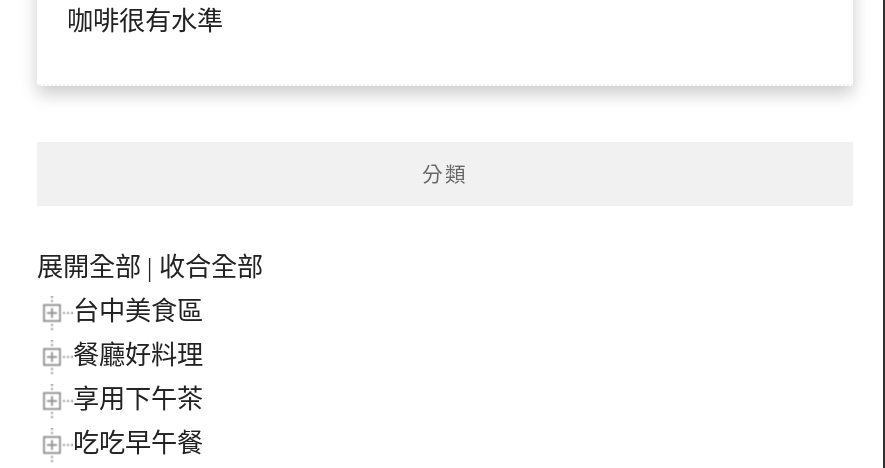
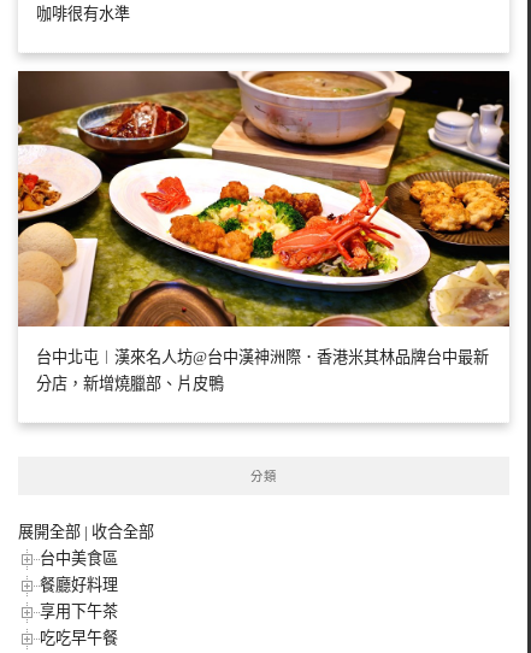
none -> [17,70,511,393] [image] | 台中北屯︱漢來名人坊@台中漢神洲際．香港米其林品牌台中最新 | 分店，新增燒臘部、片皮鴨

